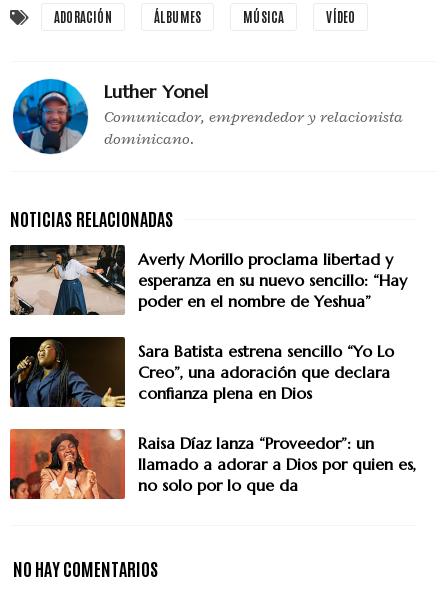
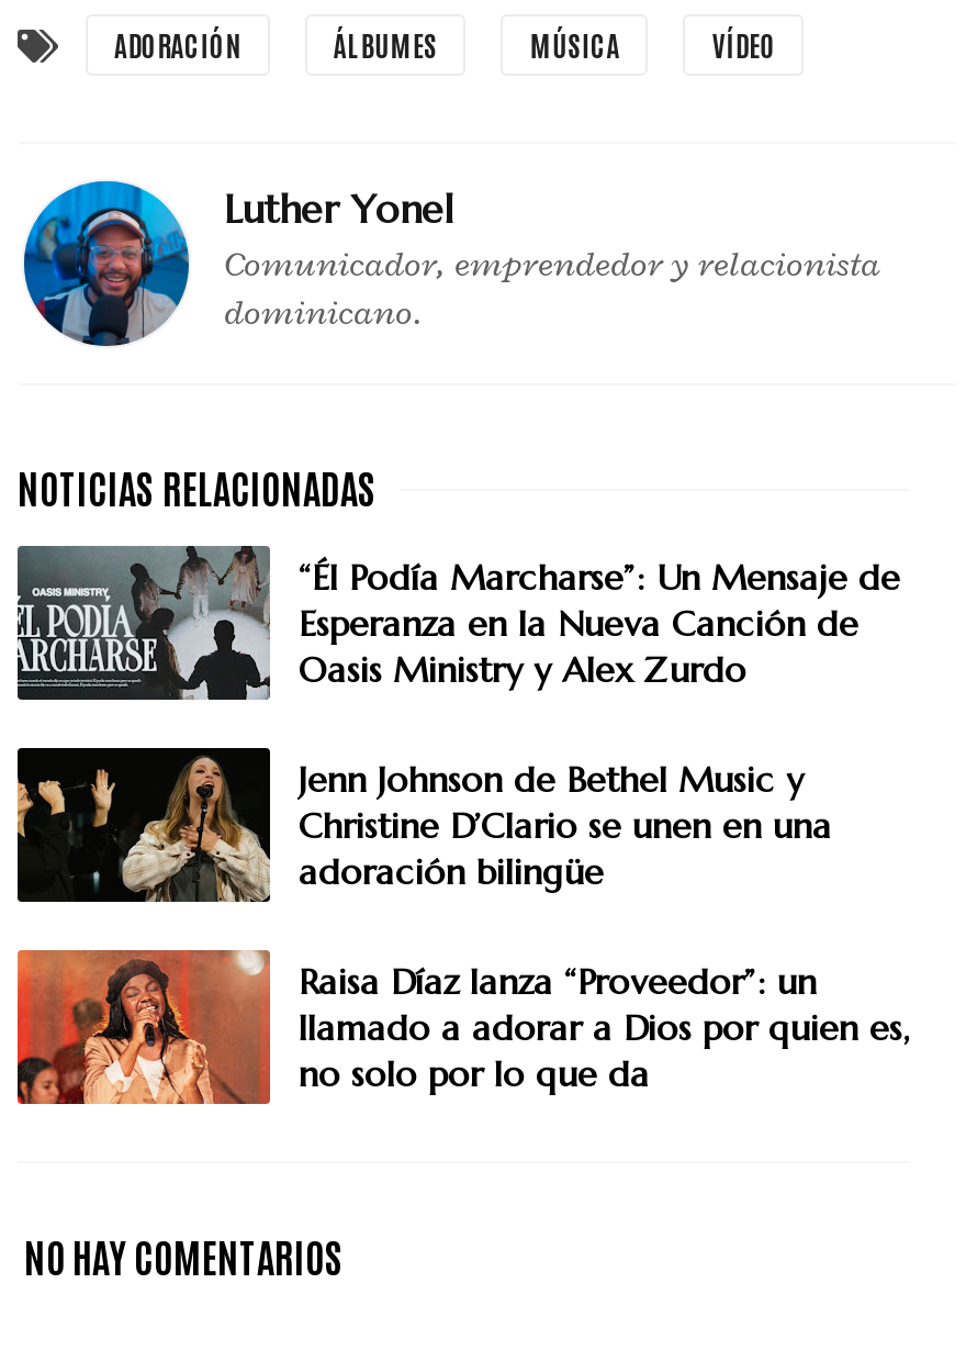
[10,244,407,316] [image] | Averly Morillo proclama libertad y | esperanza en su nuevo sencillo: “Hay | poder en el nombre de Yeshua” -> [15,544,900,702] [image] | “Él Podía Marcharse”: Un Mensaje de | Esperanza en la Nueva Canción de | Oasis Ministry y Alex Zurdo
[9,337,394,408] [image] | Sara Batista estrena sencillo “Yo Lo | Creo”, una adoración que declara | confianza plena en Dios -> [15,750,832,904] [image] | Jenn Johnson de Bethel Music y | Christine D’Clario se unen en una | adoración bilingüe

